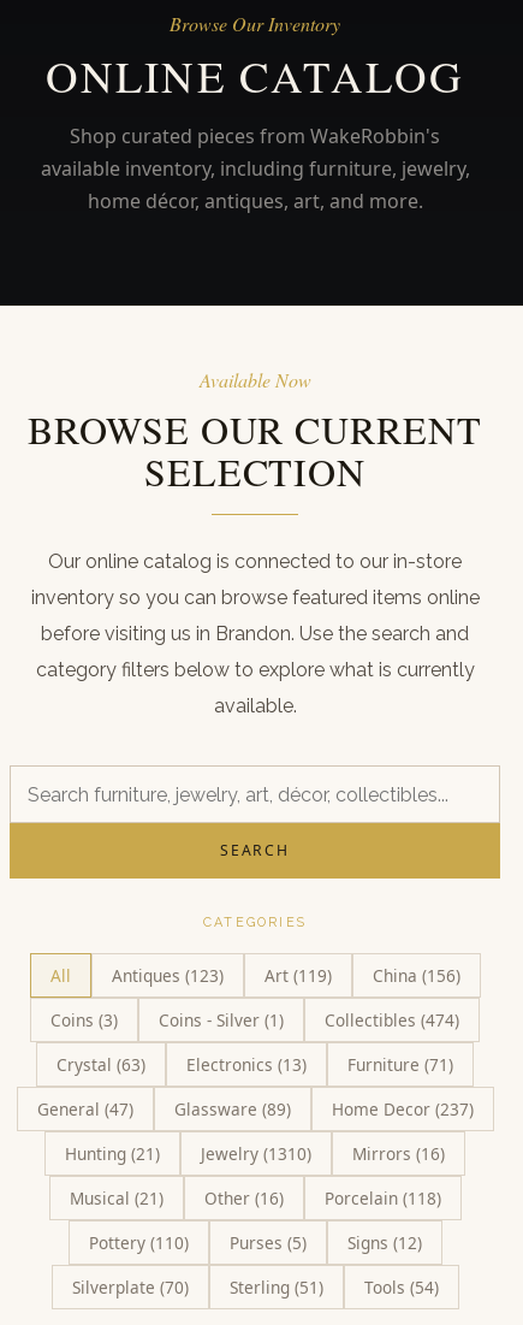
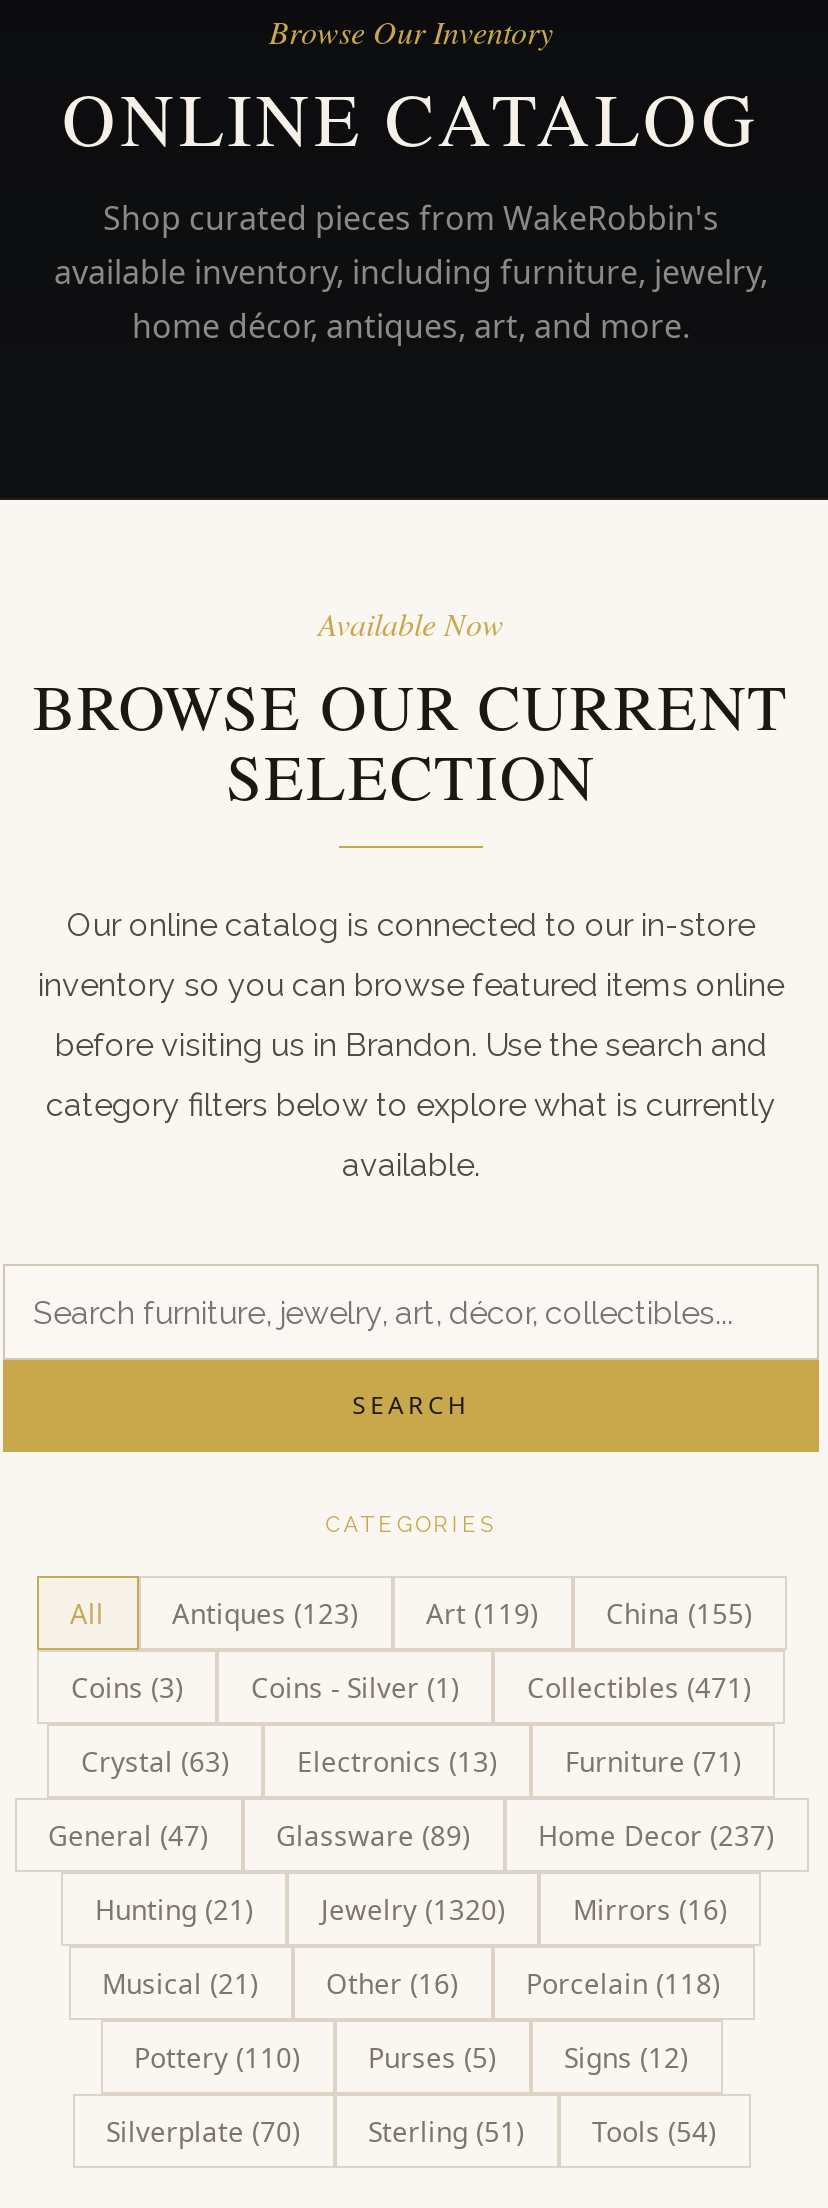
[50,964,460,987] All Antiques (123) Art (119) China (156) -> [70,1594,752,1632] All Antiques (123) Art (119) China (155)
[325,1008,459,1031] Collectibles (474) -> [527,1668,751,1706] Collectibles (471)
[65,1142,445,1165] Hunting (21) Jewelry (1310) Mirrors (16) -> [95,1890,727,1928] Hunting (21) Jewelry (1320) Mirrors (16)

